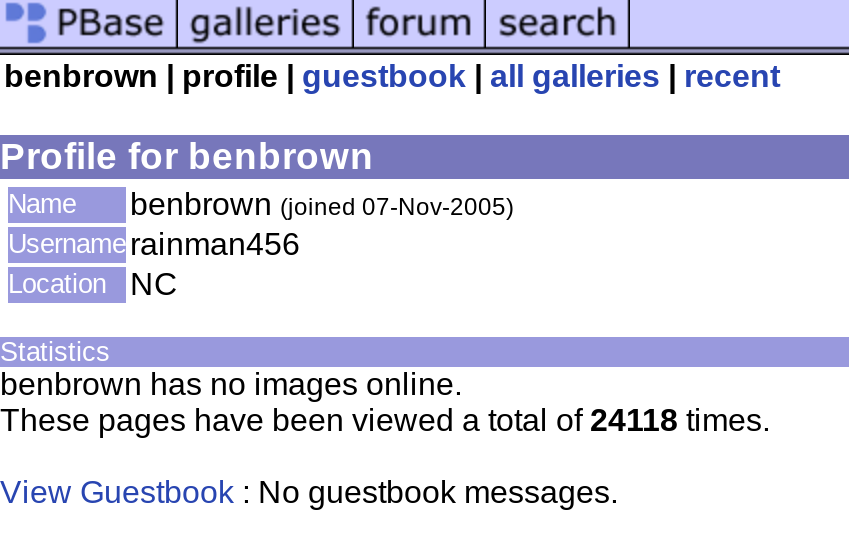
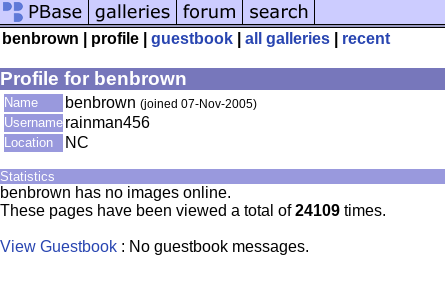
[0,403,770,437] These pages have been viewed a total of 24118 times. -> [0,202,386,219] These pages have been viewed a total of 24109 times.

